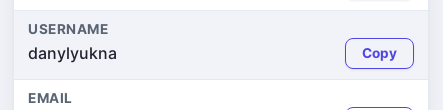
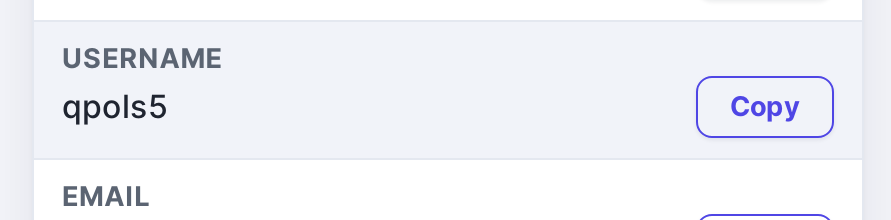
[28,43,117,63] danylyukna -> [62,86,168,126] qpols5

